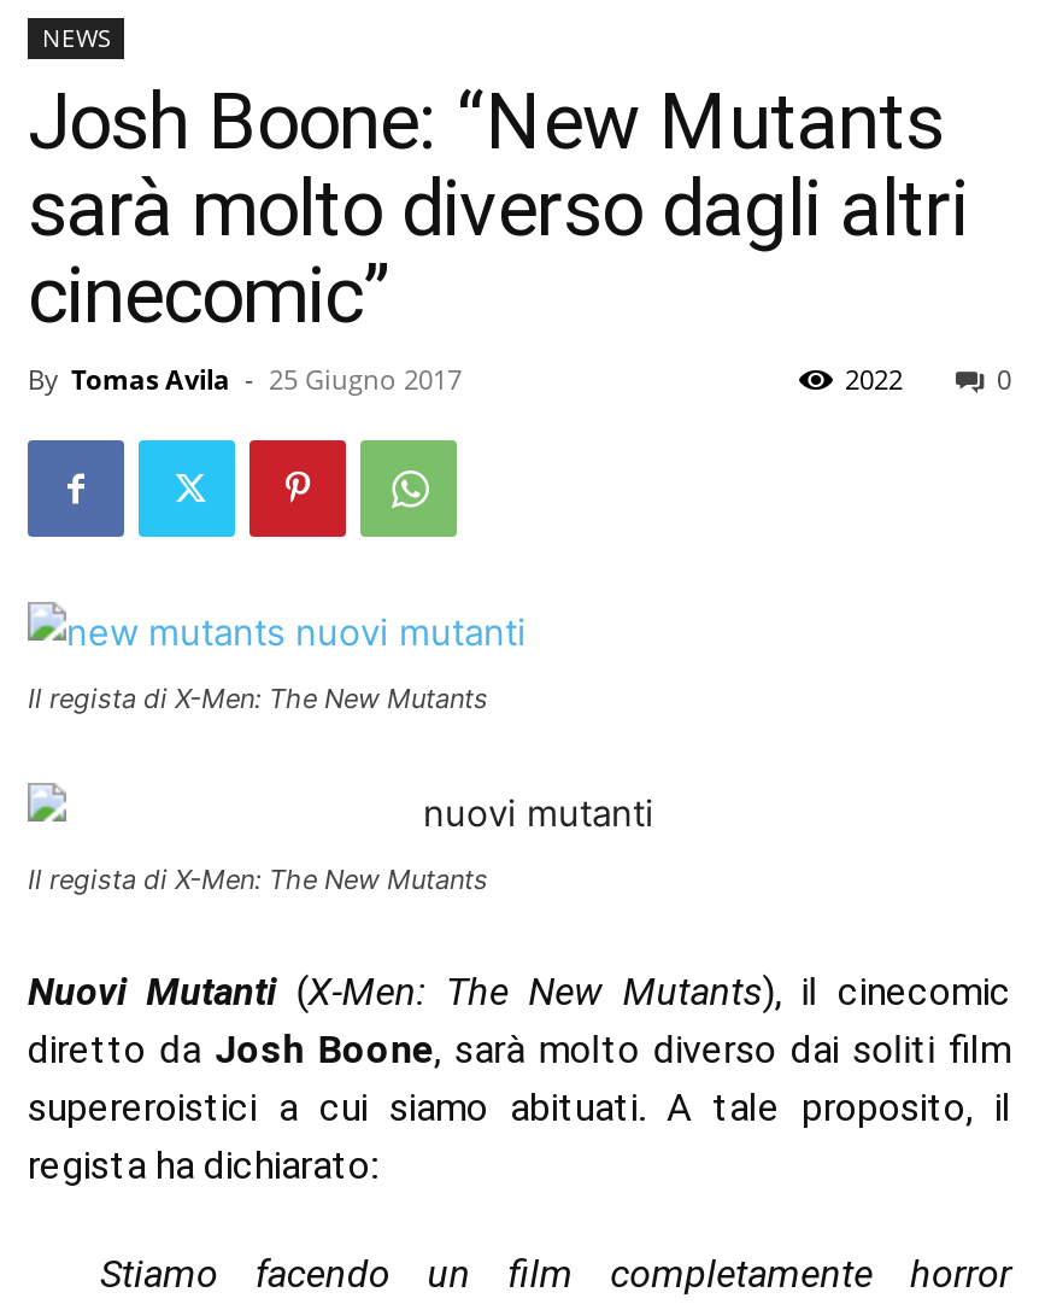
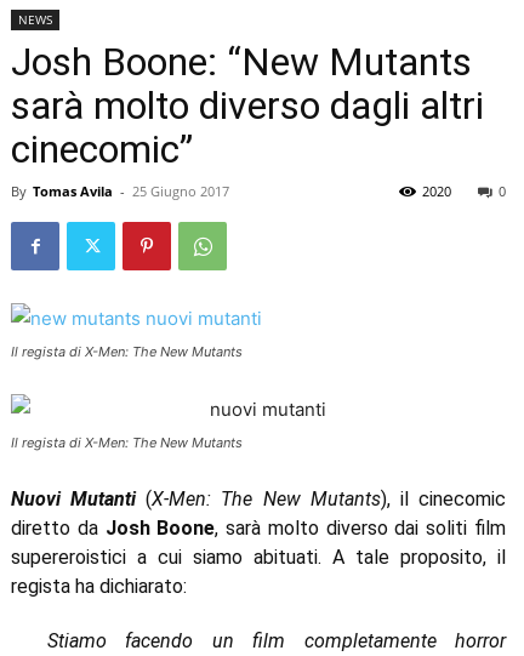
[845,361,903,397] 2022 -> [422,182,451,200] 2020

